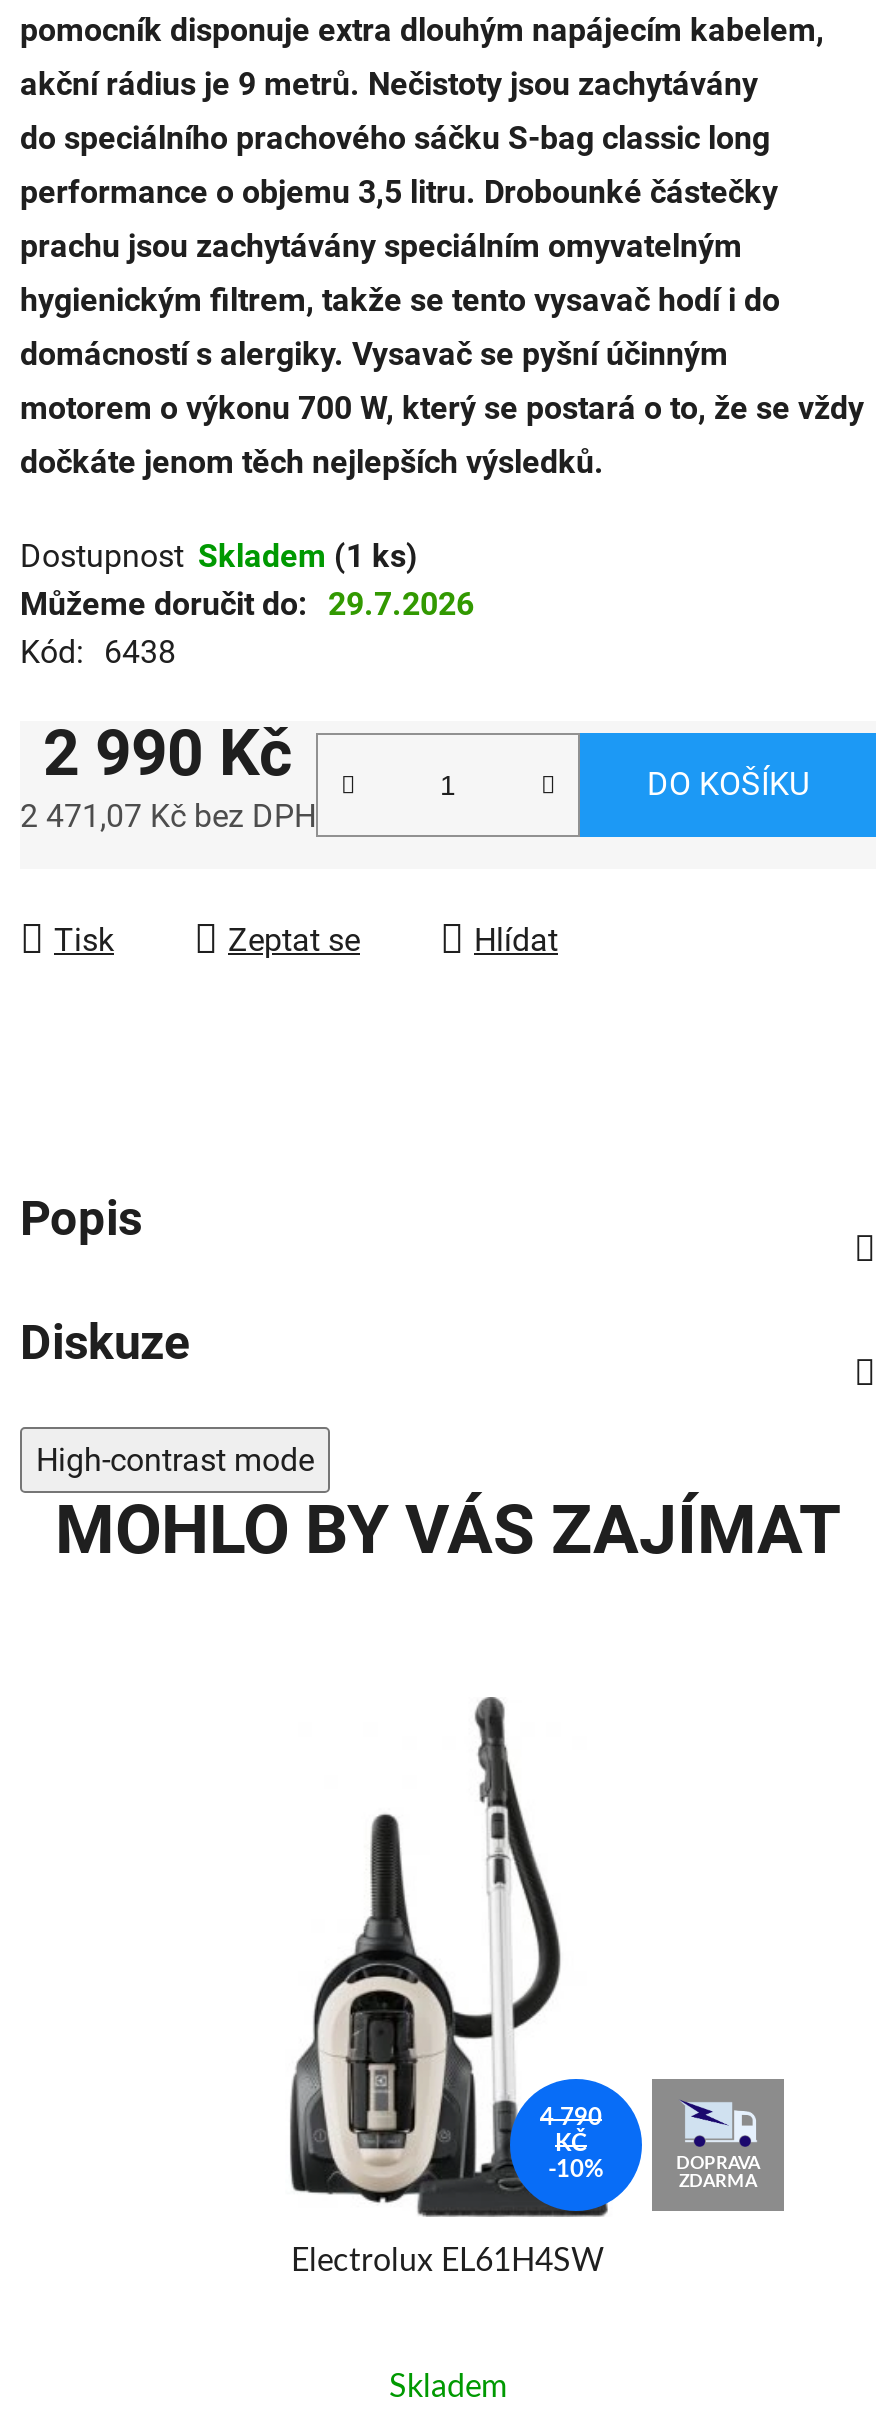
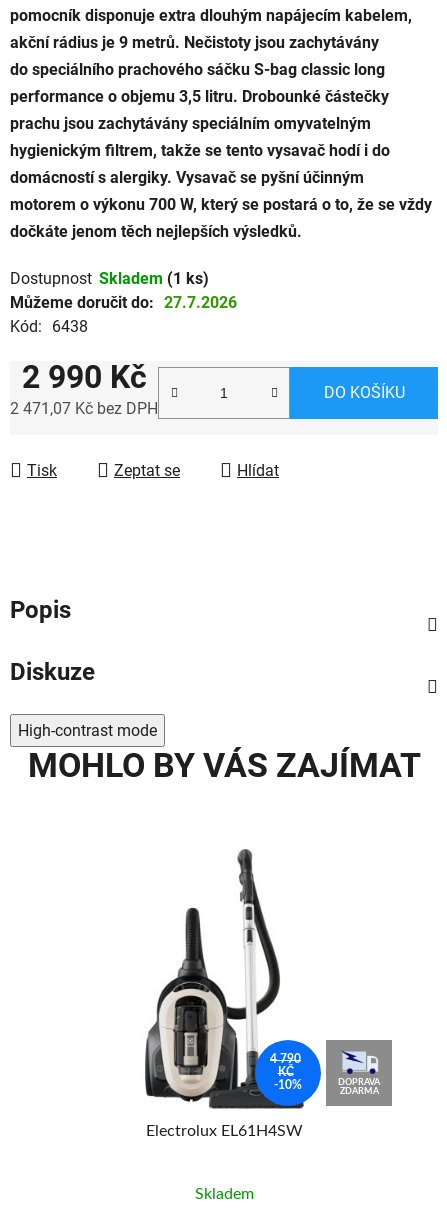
[20,585,474,623] Můžeme doručit do: 29.7.2026 -> [10,293,237,312] Můžeme doručit do: 27.7.2026

